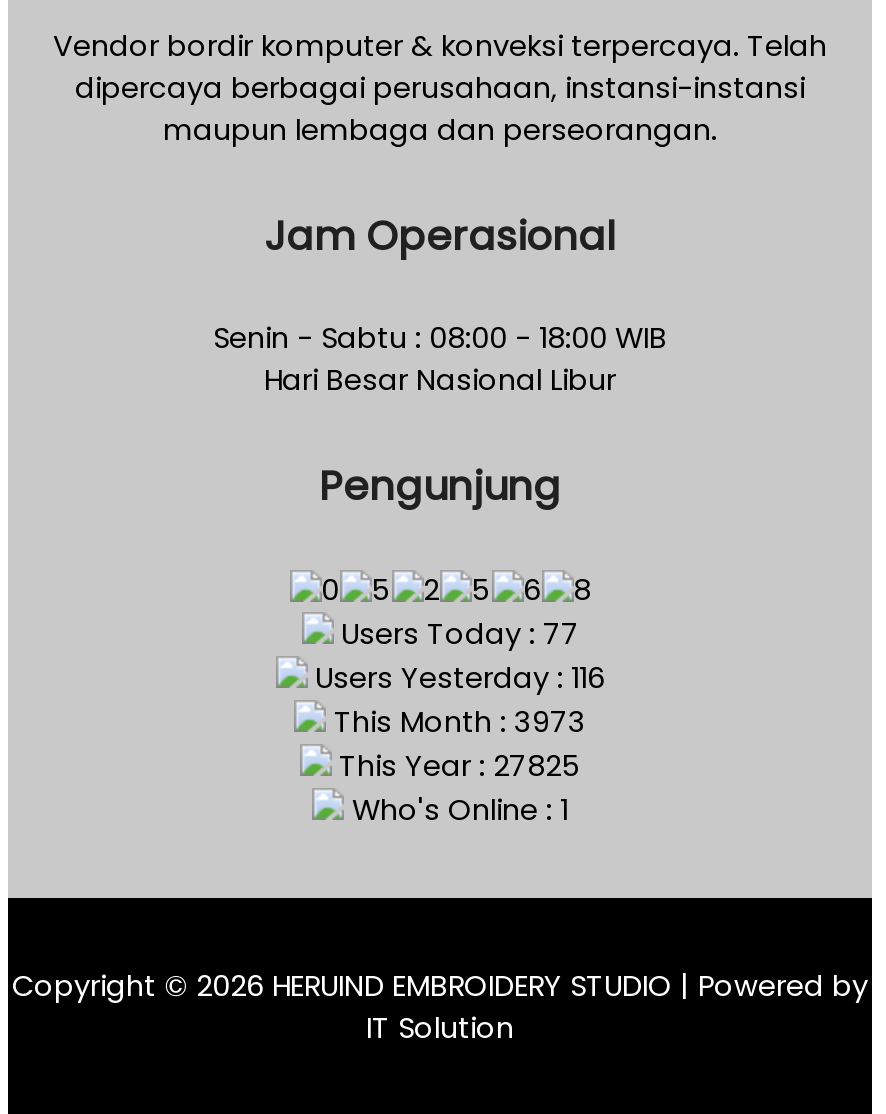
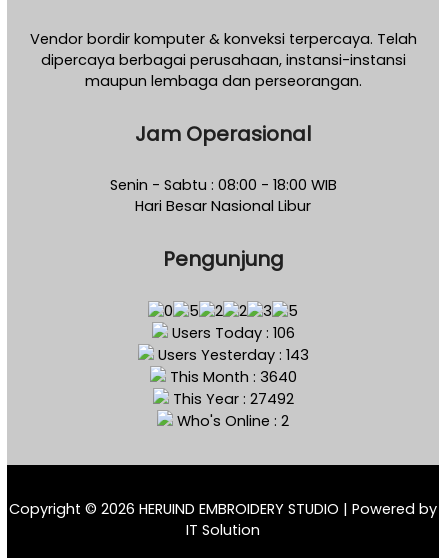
[333,613,579,653] Users Today : 77 -> [167,323,294,343] Users Today : 106
[307,657,605,697] Users Yesterday : 116 -> [153,345,308,365] Users Yesterday : 143
[326,701,586,741] This Month : 3973 -> [165,367,296,387] This Month : 3640
[331,745,581,785] This Year : 27825 -> [168,389,293,409] This Year : 27492
[344,789,568,829] Who's Online : 1 -> [173,411,289,431] Who's Online : 2

